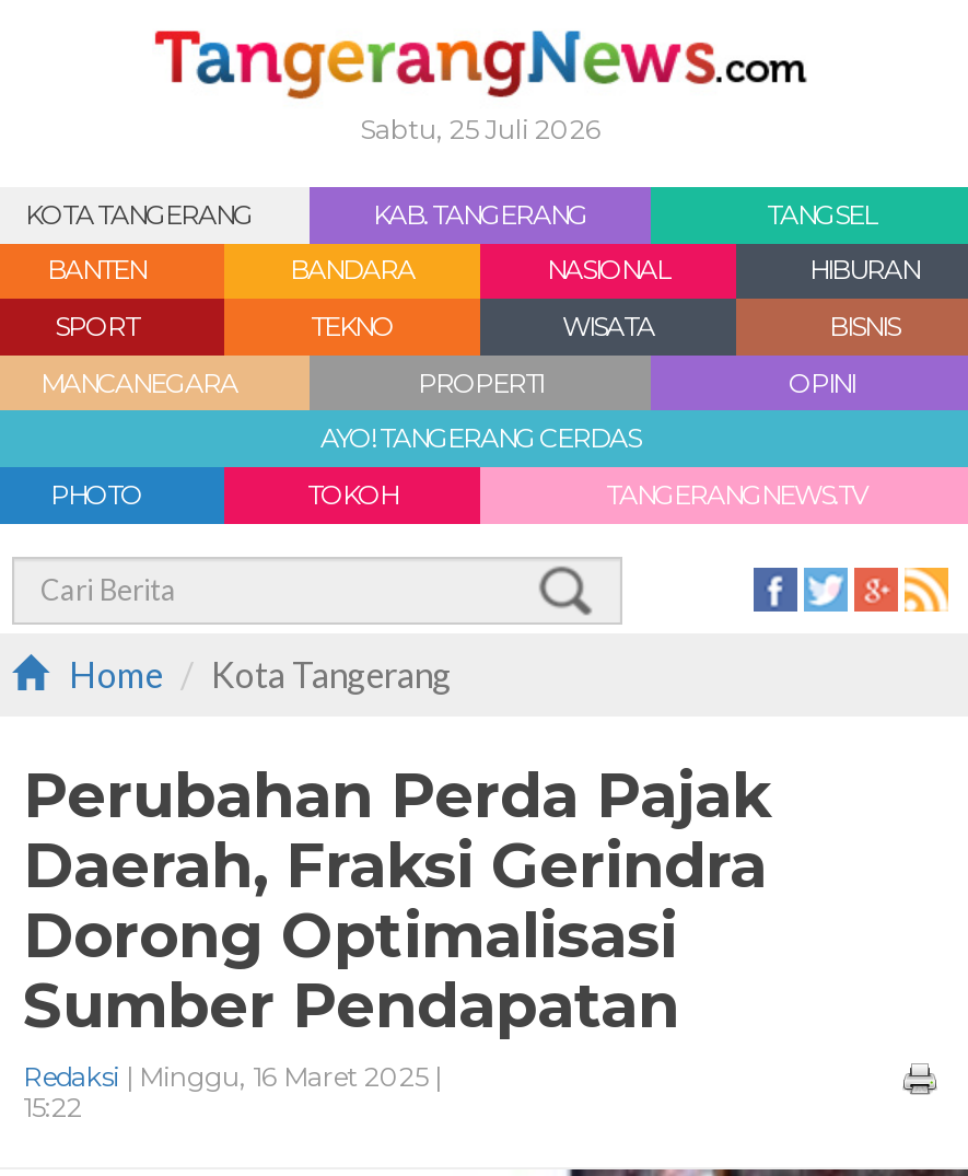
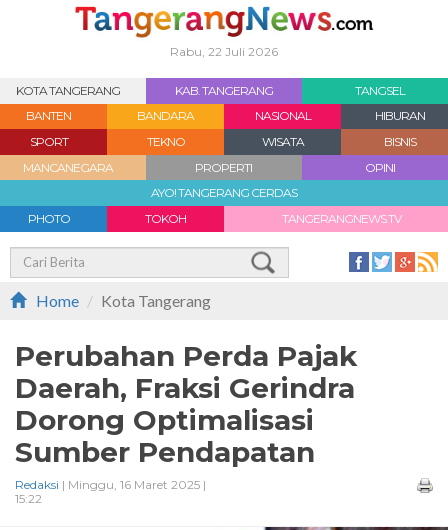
[360,113,600,145] Sabtu, 25 Juli 2026 -> [170,44,278,59] Rabu, 22 Juli 2026

